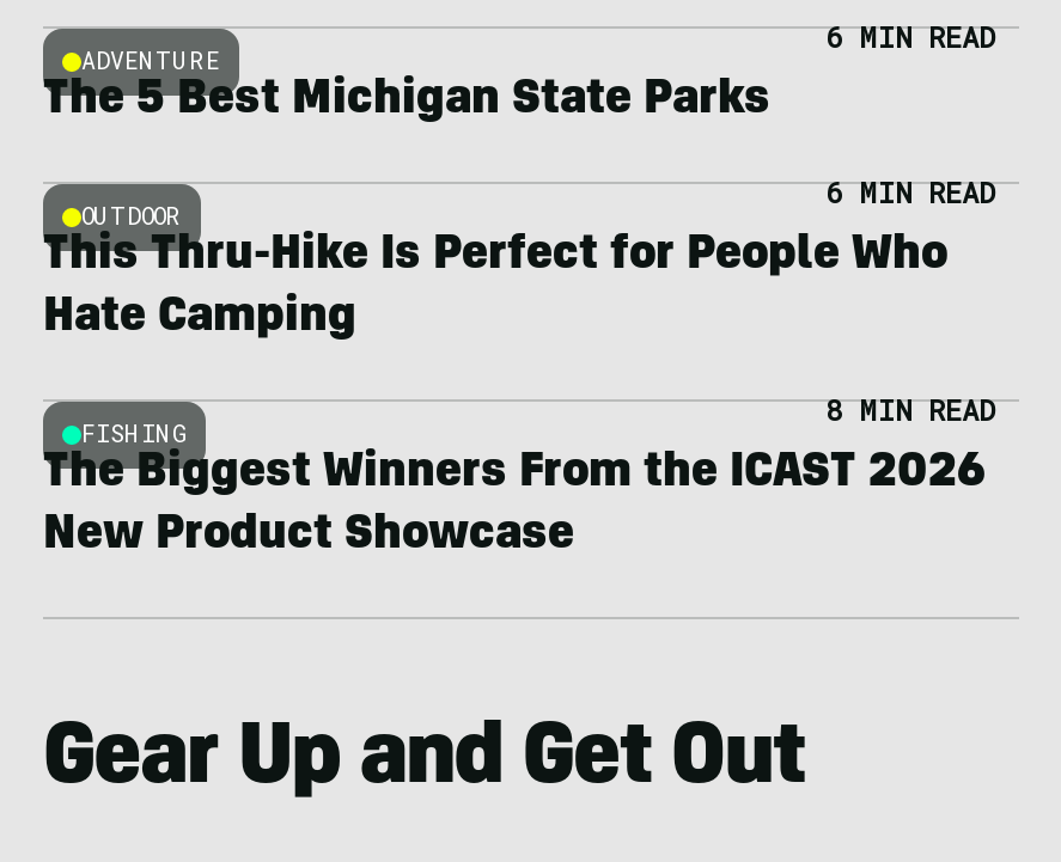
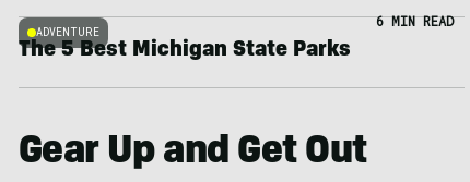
[43,172,995,450] 6 MIN READ | This Thru-Hike Is Perfect for People Who | Hate Camping | FISHING -> none
[81,201,182,232] OUTDOOR -> none
[43,390,995,562] 8 MIN READ | The Biggest Winners From the ICAST 2026 | New Product Showcase -> none

